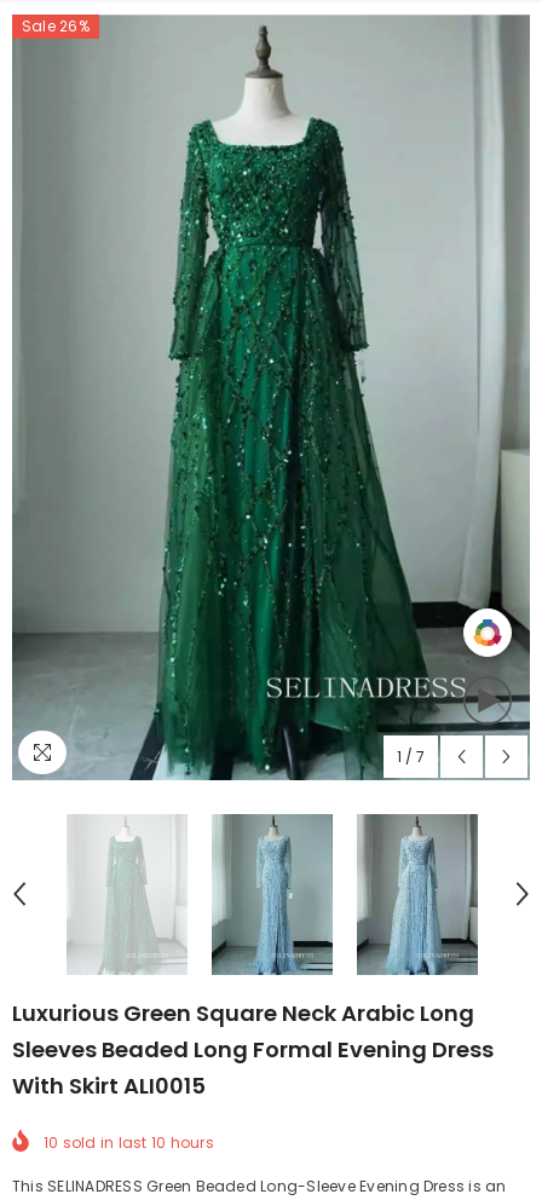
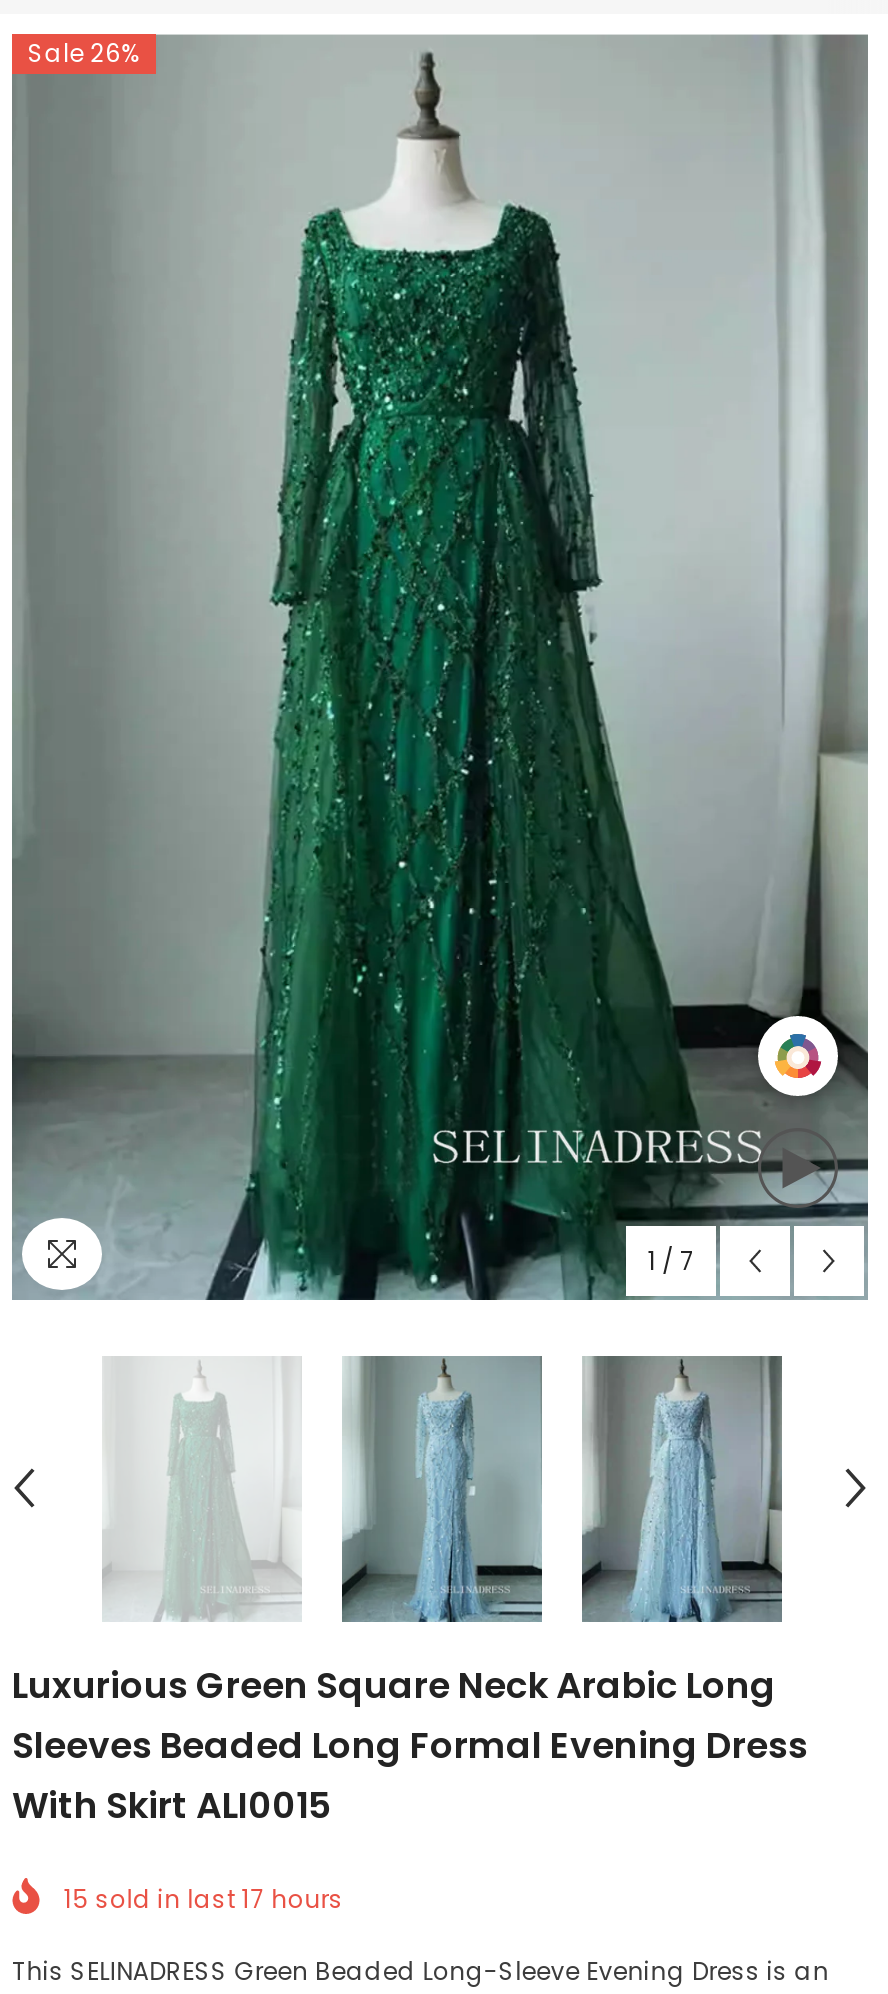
[44,1132,214,1153] 10 sold in last 10 hours -> [64,1882,344,1916] 15 sold in last 17 hours

